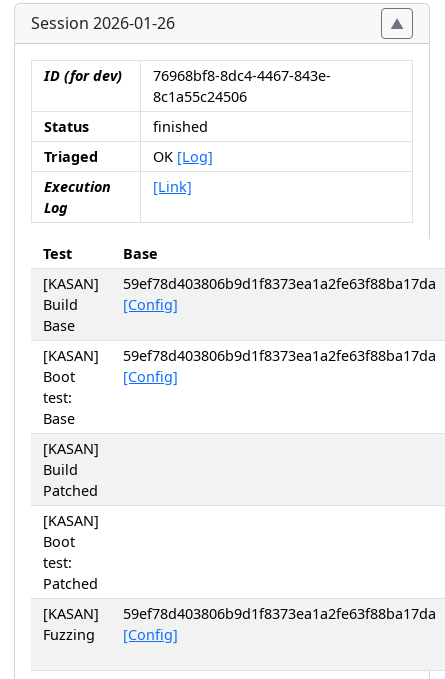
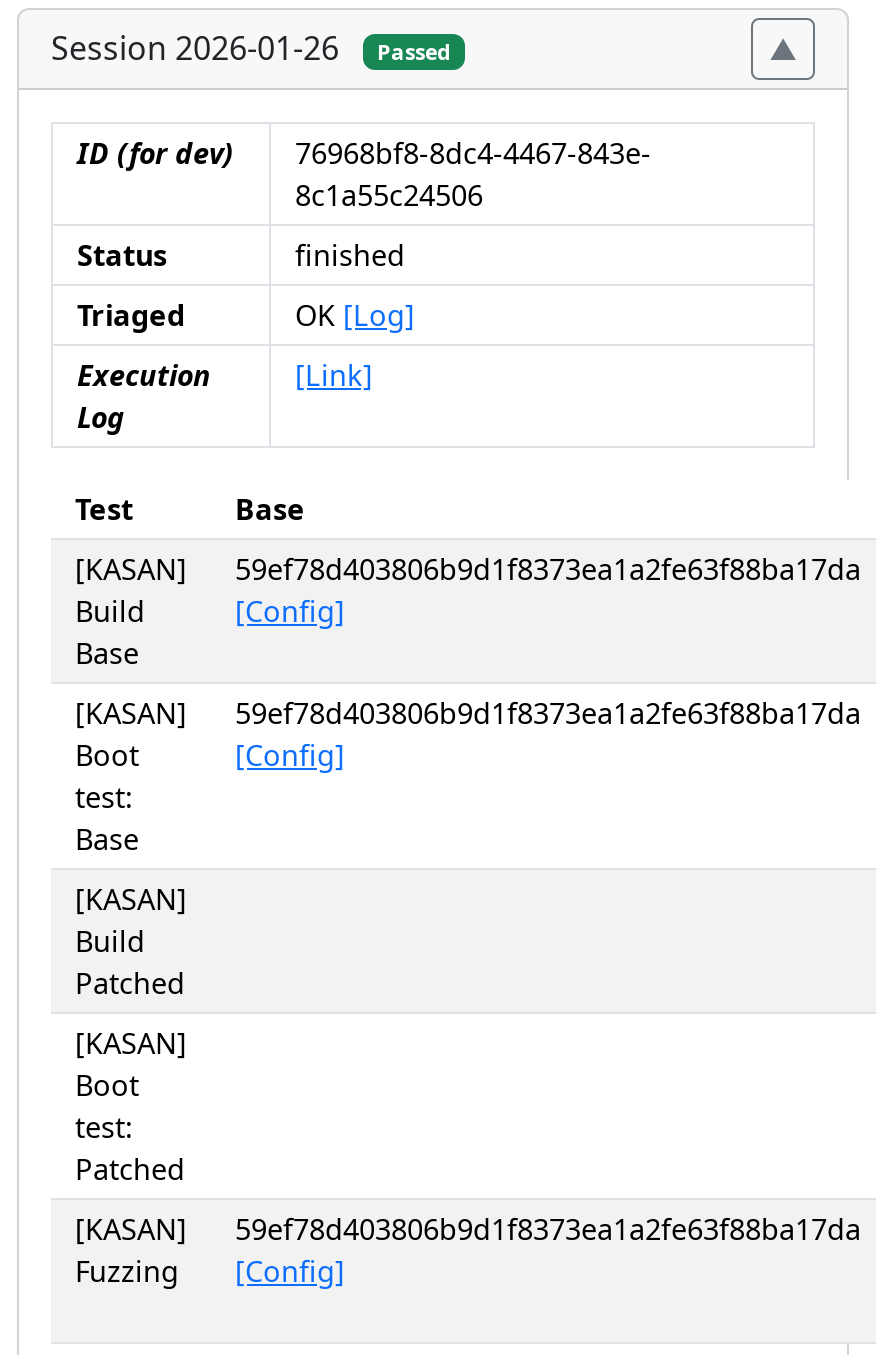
none -> [377,36,451,66] Passed

